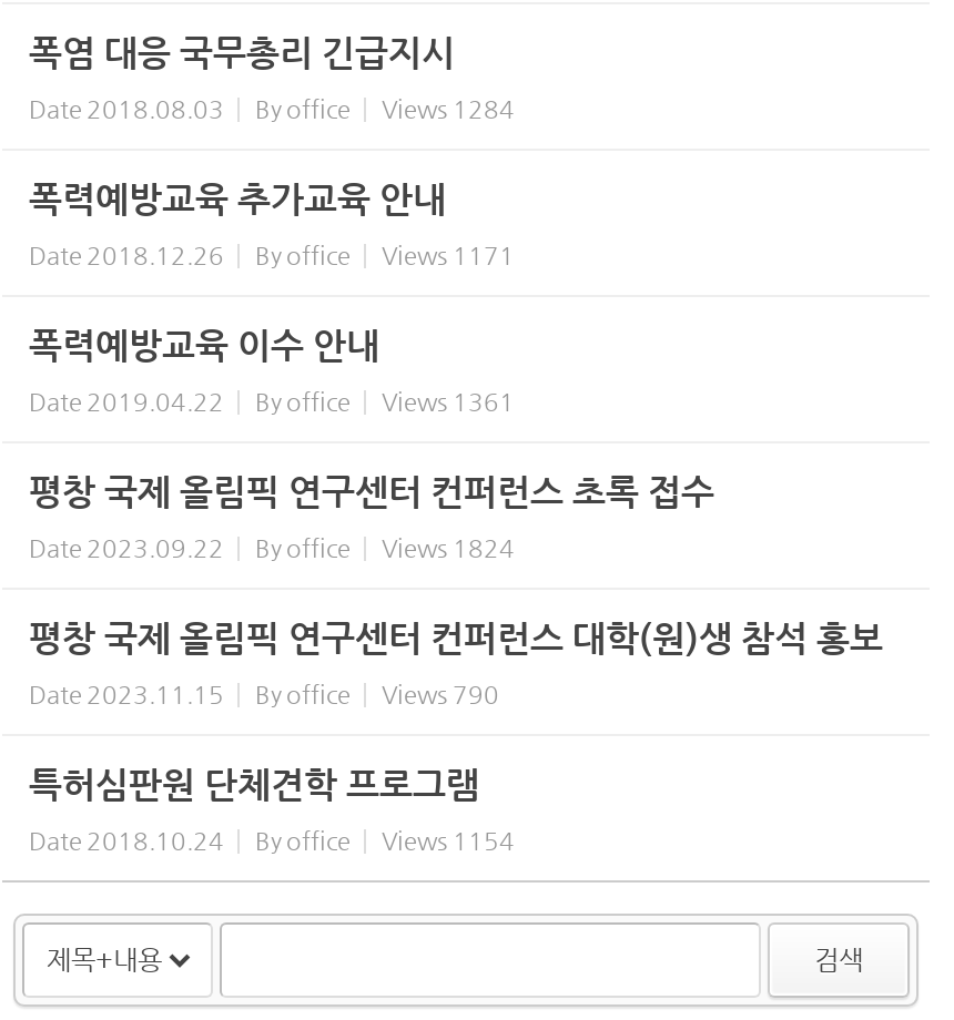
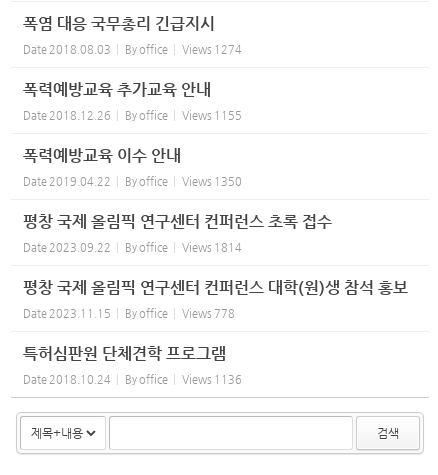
[29,95,515,124] Date 2018.08.03 By office Views 1284 -> [23,43,242,56] Date 2018.08.03 By office Views 1274
[29,242,515,271] Date 2018.12.26 By office Views 1171 -> [23,109,242,122] Date 2018.12.26 By office Views 1155
[29,388,515,417] Date 2019.04.22 By office Views 1361 -> [23,175,242,188] Date 2019.04.22 By office Views 1350
[29,534,515,563] Date 2023.09.22 By office Views 1824 -> [23,241,242,254] Date 2023.09.22 By office Views 1814
[29,681,499,710] Date 2023.11.15 By office Views 790 -> [23,307,235,320] Date 2023.11.15 By office Views 778
[29,827,515,856] Date 2018.10.24 By office Views 1154 -> [23,373,242,386] Date 2018.10.24 By office Views 1136

